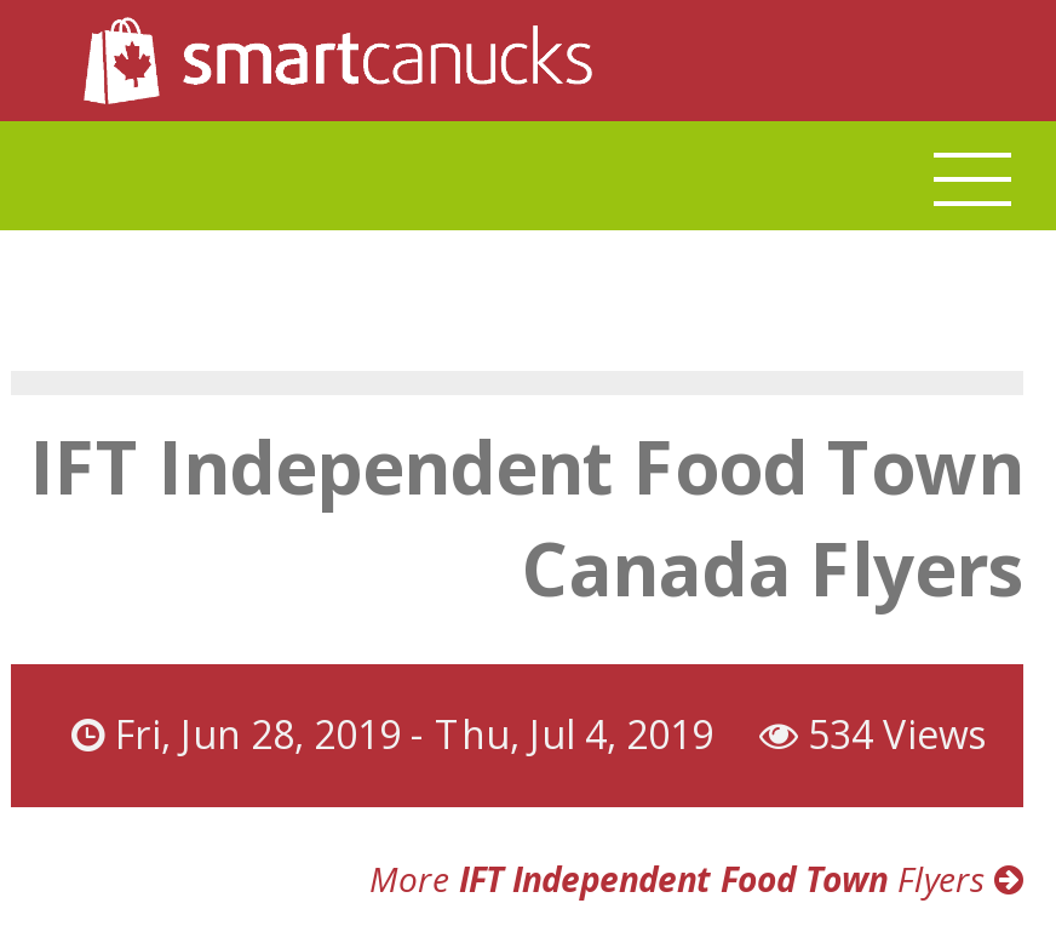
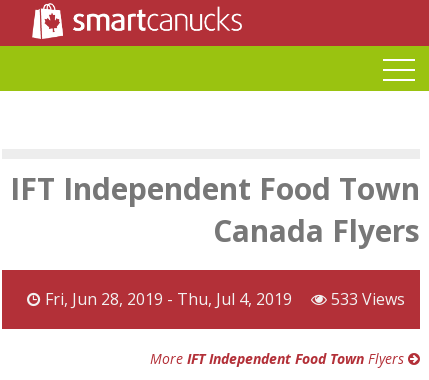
[105,708,987,761] Fri, Jun 28, 2019 - Thu, Jul 4, 2019 534 Views -> [41,288,405,310] Fri, Jun 28, 2019 - Thu, Jul 4, 2019 533 Views

